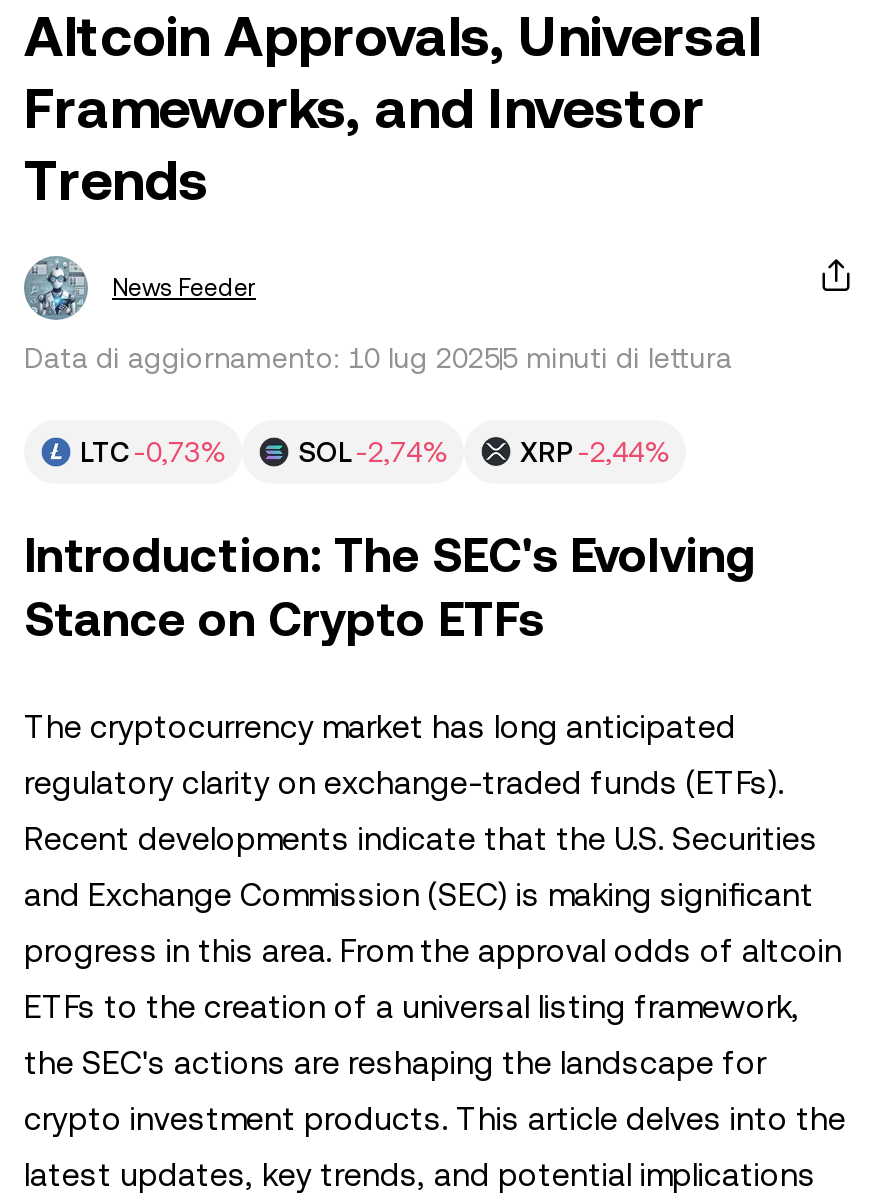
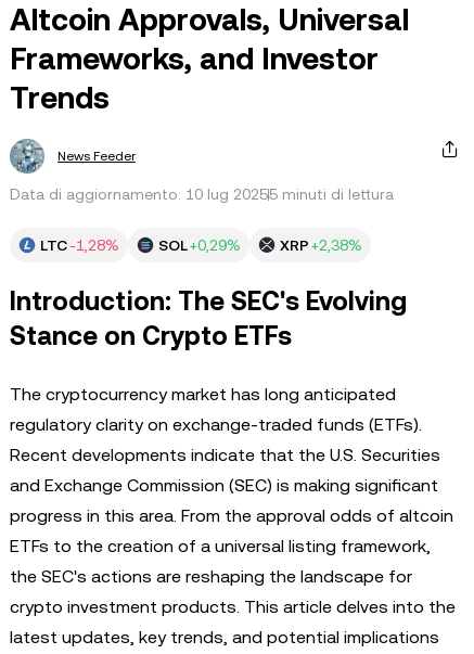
[80,436,226,468] LTC -0,73% -> [40,236,119,254] LTC -1,28%
[298,436,448,468] SOL -2,74% -> [158,236,241,254] SOL +0,29%
[520,436,670,468] XRP -2,44% -> [280,236,362,254] XRP +2,38%

